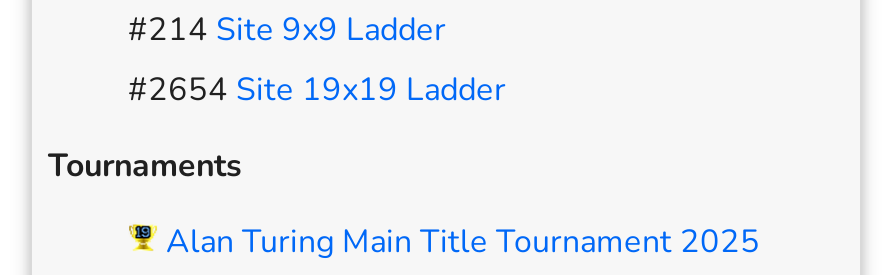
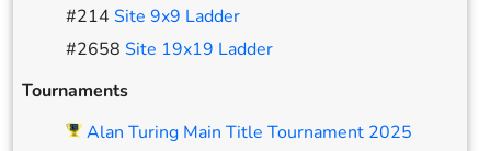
[128,68,506,112] #2654 Site 19x19 Ladder -> [66,37,273,61] #2658 Site 19x19 Ladder

